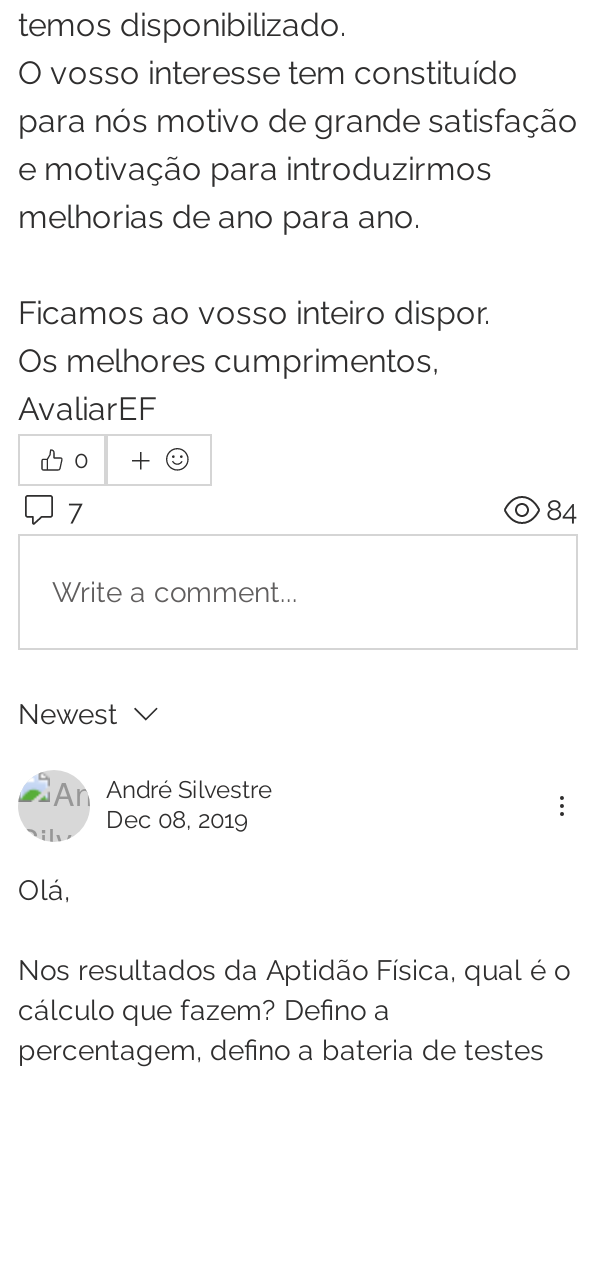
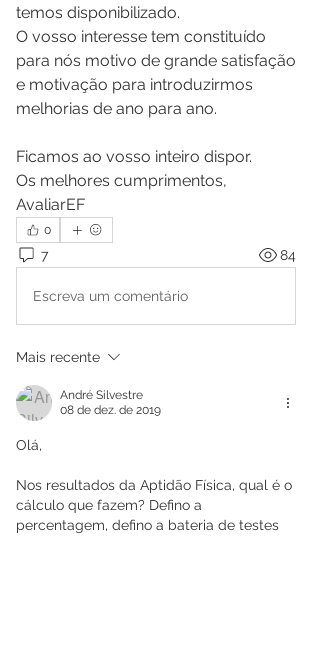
[52,575,298,607] Write a comment... -> [33,287,188,303] Escreva um comentário
[18,698,118,730] Newest -> [16,349,100,365] Mais recente
[106,806,248,834] Dec 08, 2019 -> [60,403,161,417] 08 de dez. de 2019

